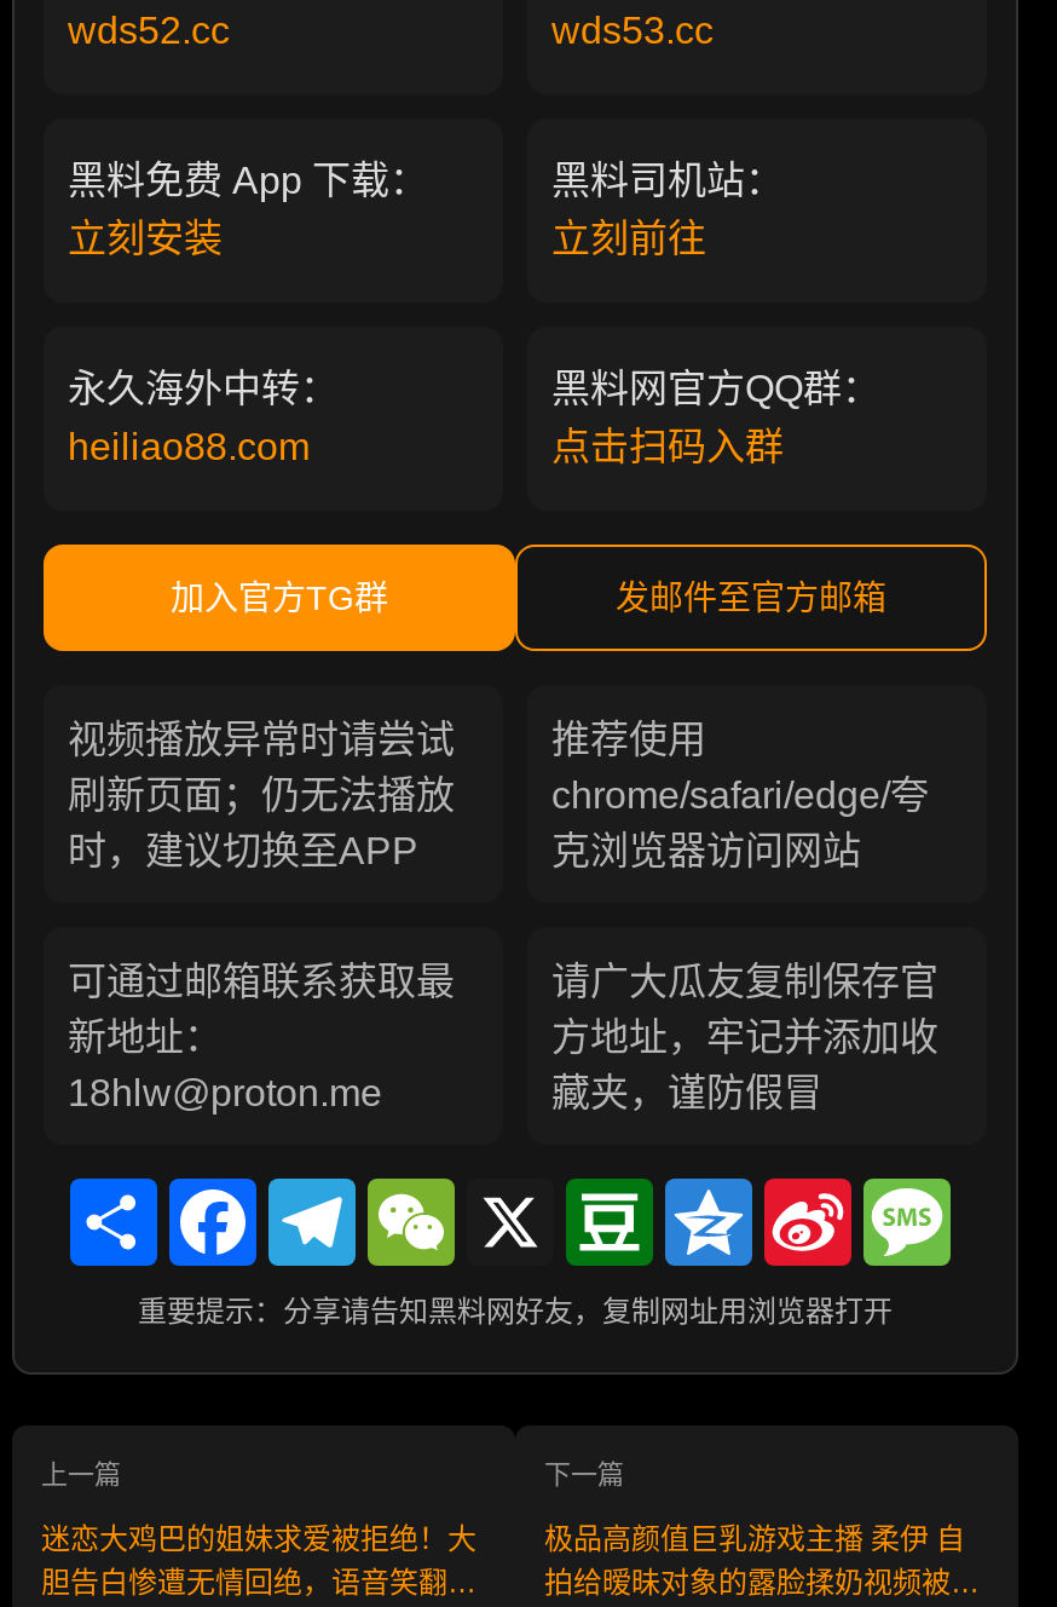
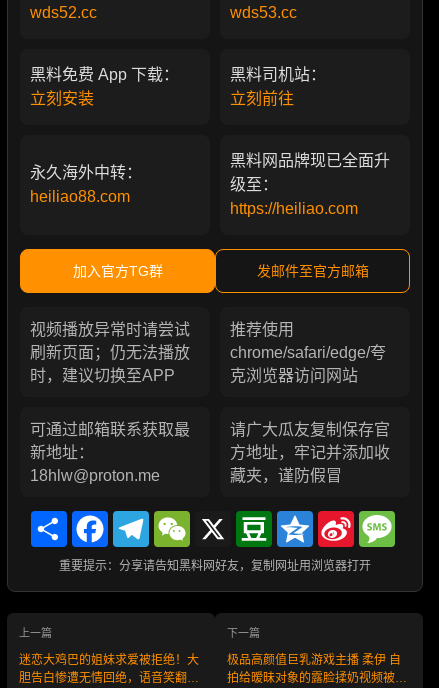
[551,368,880,468] 黑料网官方QQ群： | 点击扫码入群 -> [230,152,390,217] 黑料网品牌现已全面升 | 级至： | https://heiliao.com

